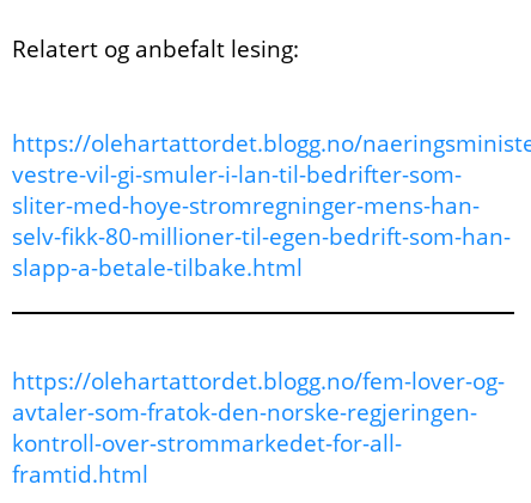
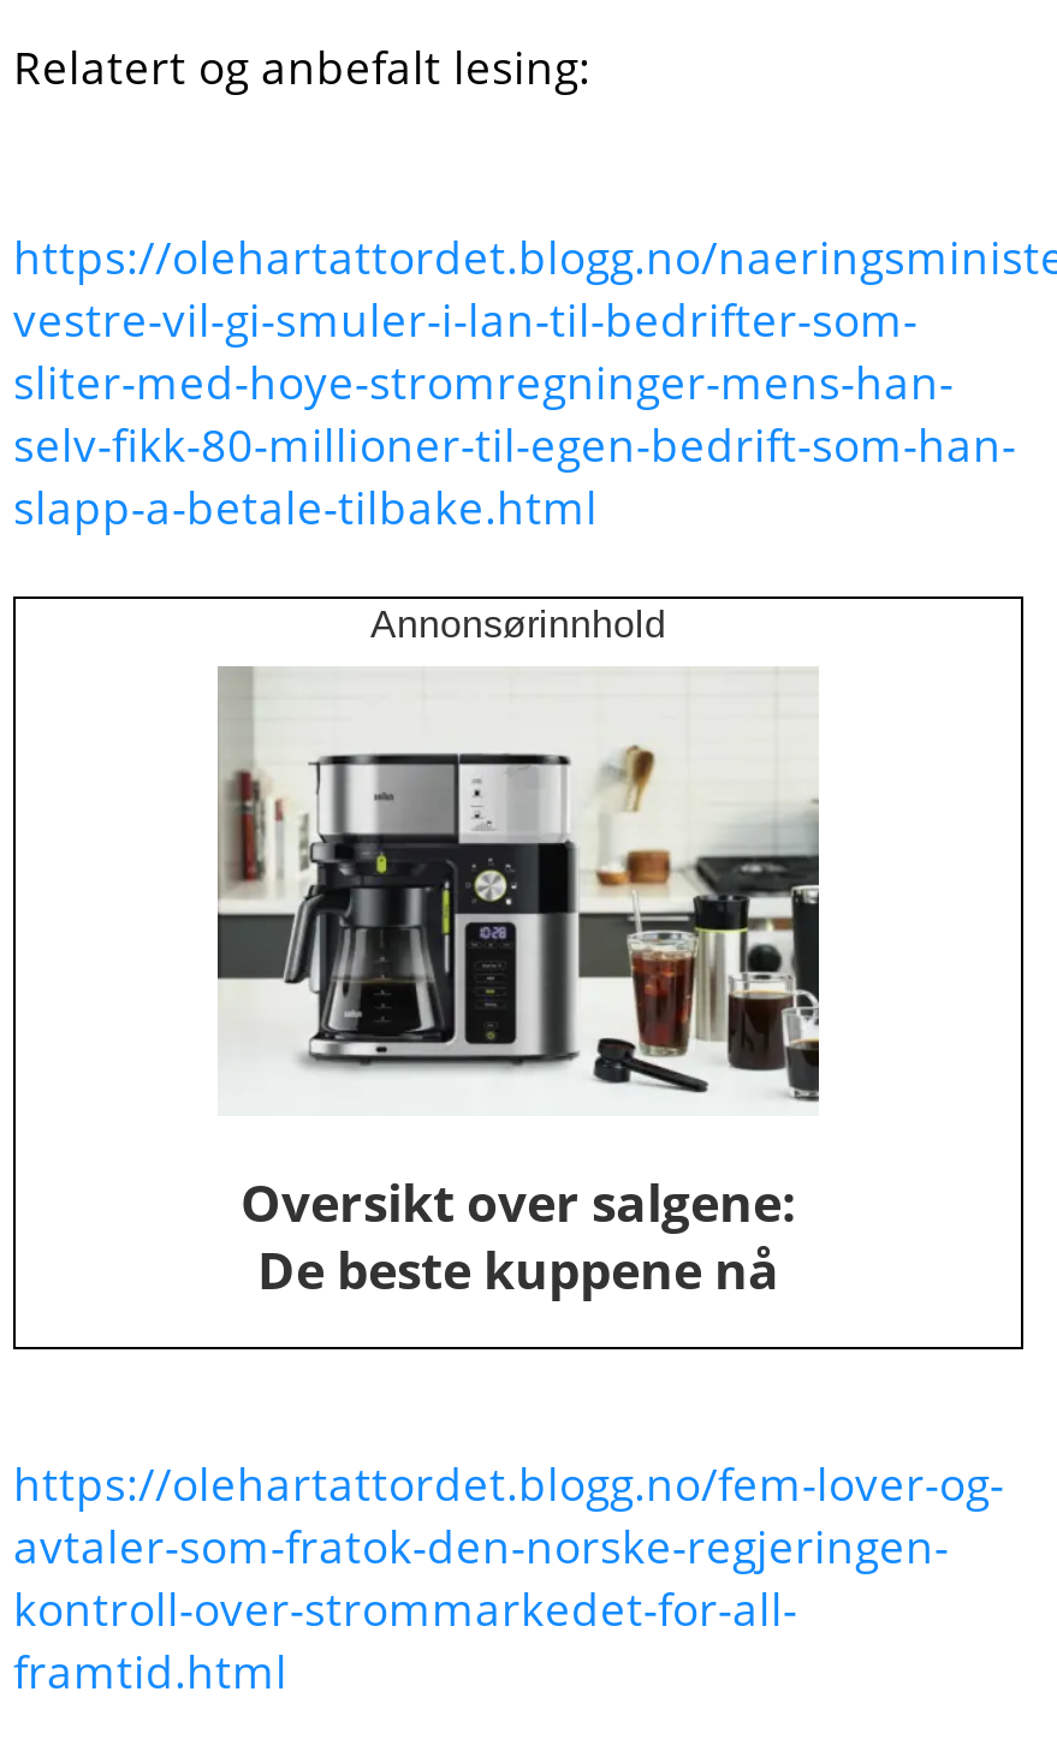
none -> [11,604,1026,1352] [image] | Annonsørinnhold
none -> [241,1170,796,1305] Oversikt over salgene: | De beste kuppene nå

